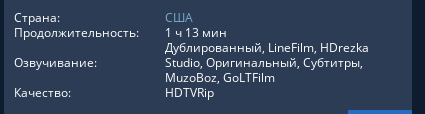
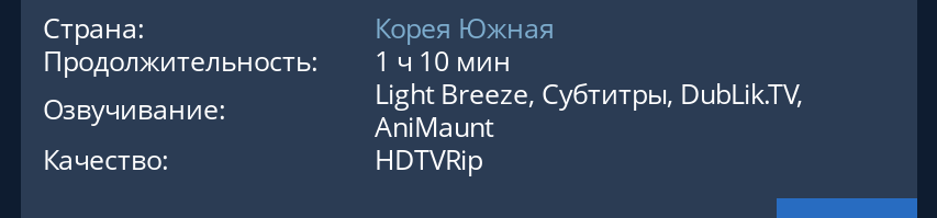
[165,9,193,26] США -> [375,10,555,47] Корея Южная
[14,24,227,41] Продолжительность: 1 ч 13 мин -> [43,43,511,80] Продолжительность: 1 ч 10 мин
[165,39,369,86] Дублированный, LineFilm, HDrezka | Studio, Оригинальный, Субтитры, | MuzoBoz, GoLTFilm -> [375,76,803,146] Light Breeze, Субтитры, DubLik.TV, | AniMaunt

